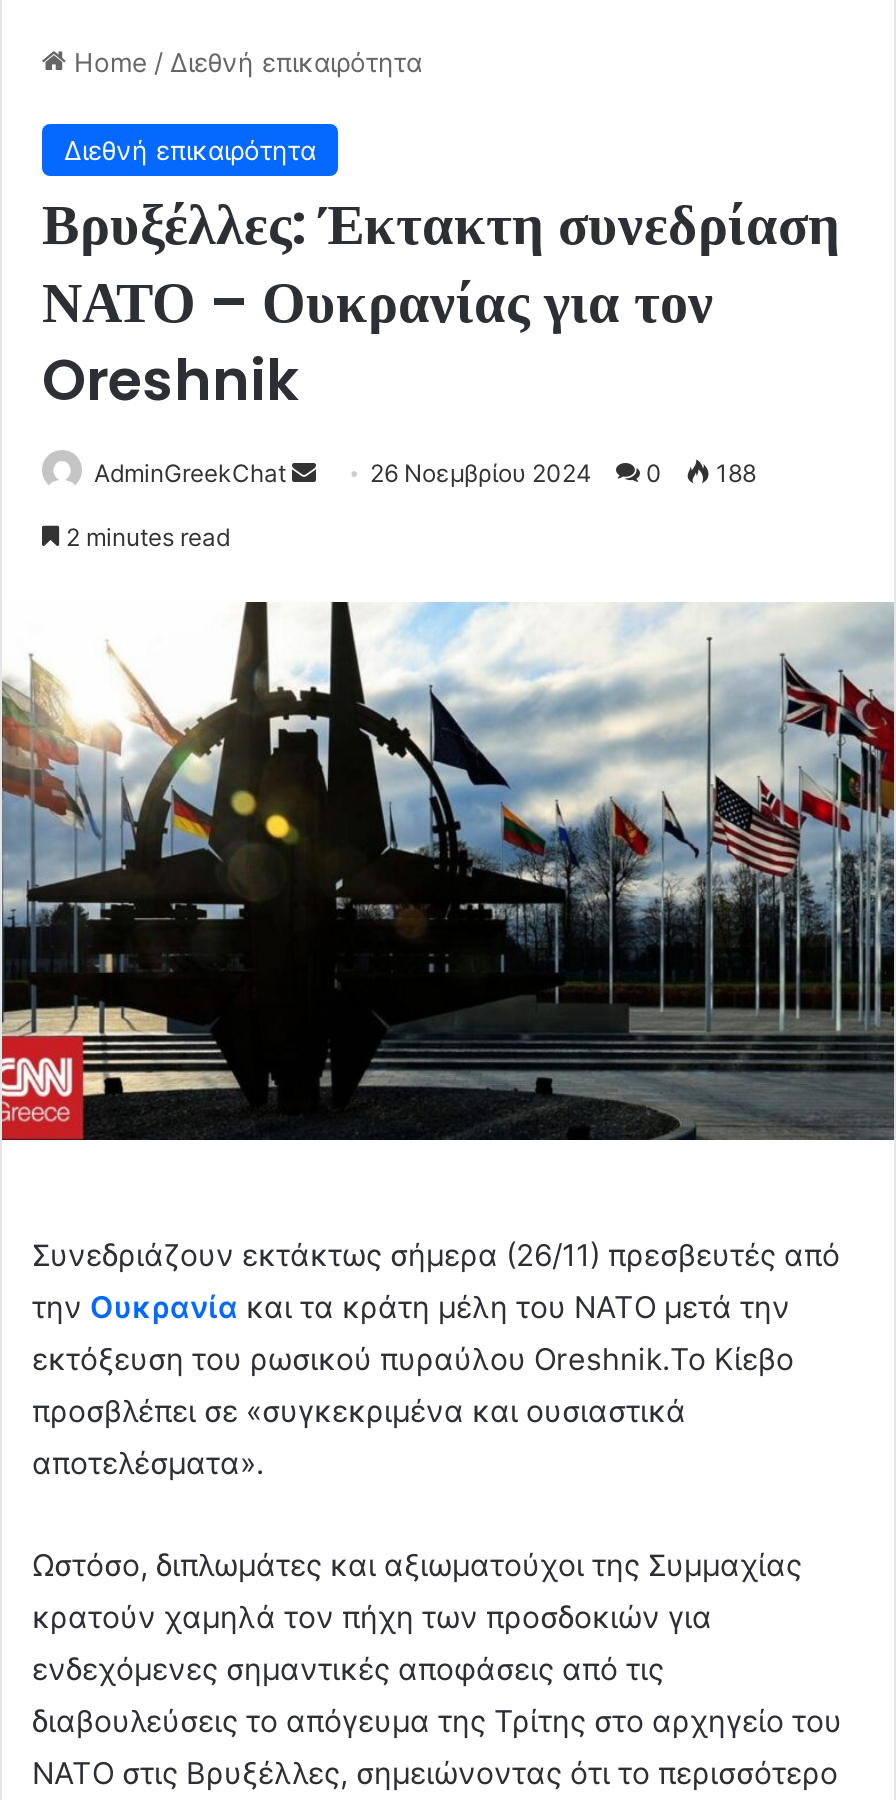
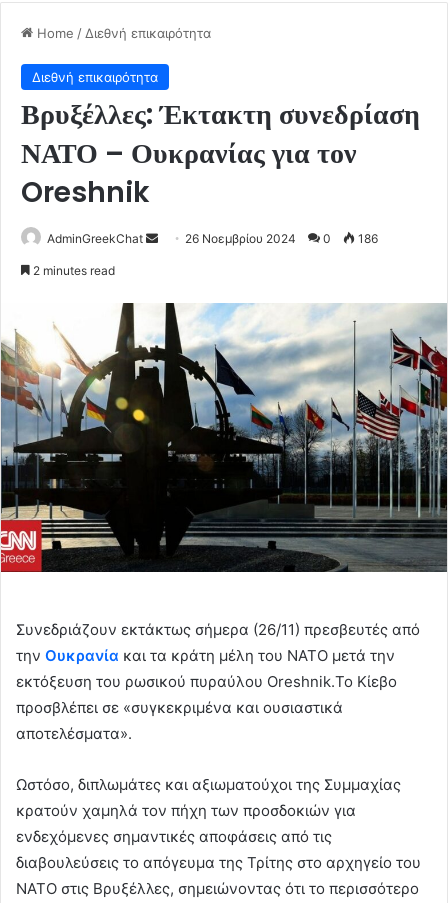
[710,458,756,488] 188 -> [355,231,378,246] 186

